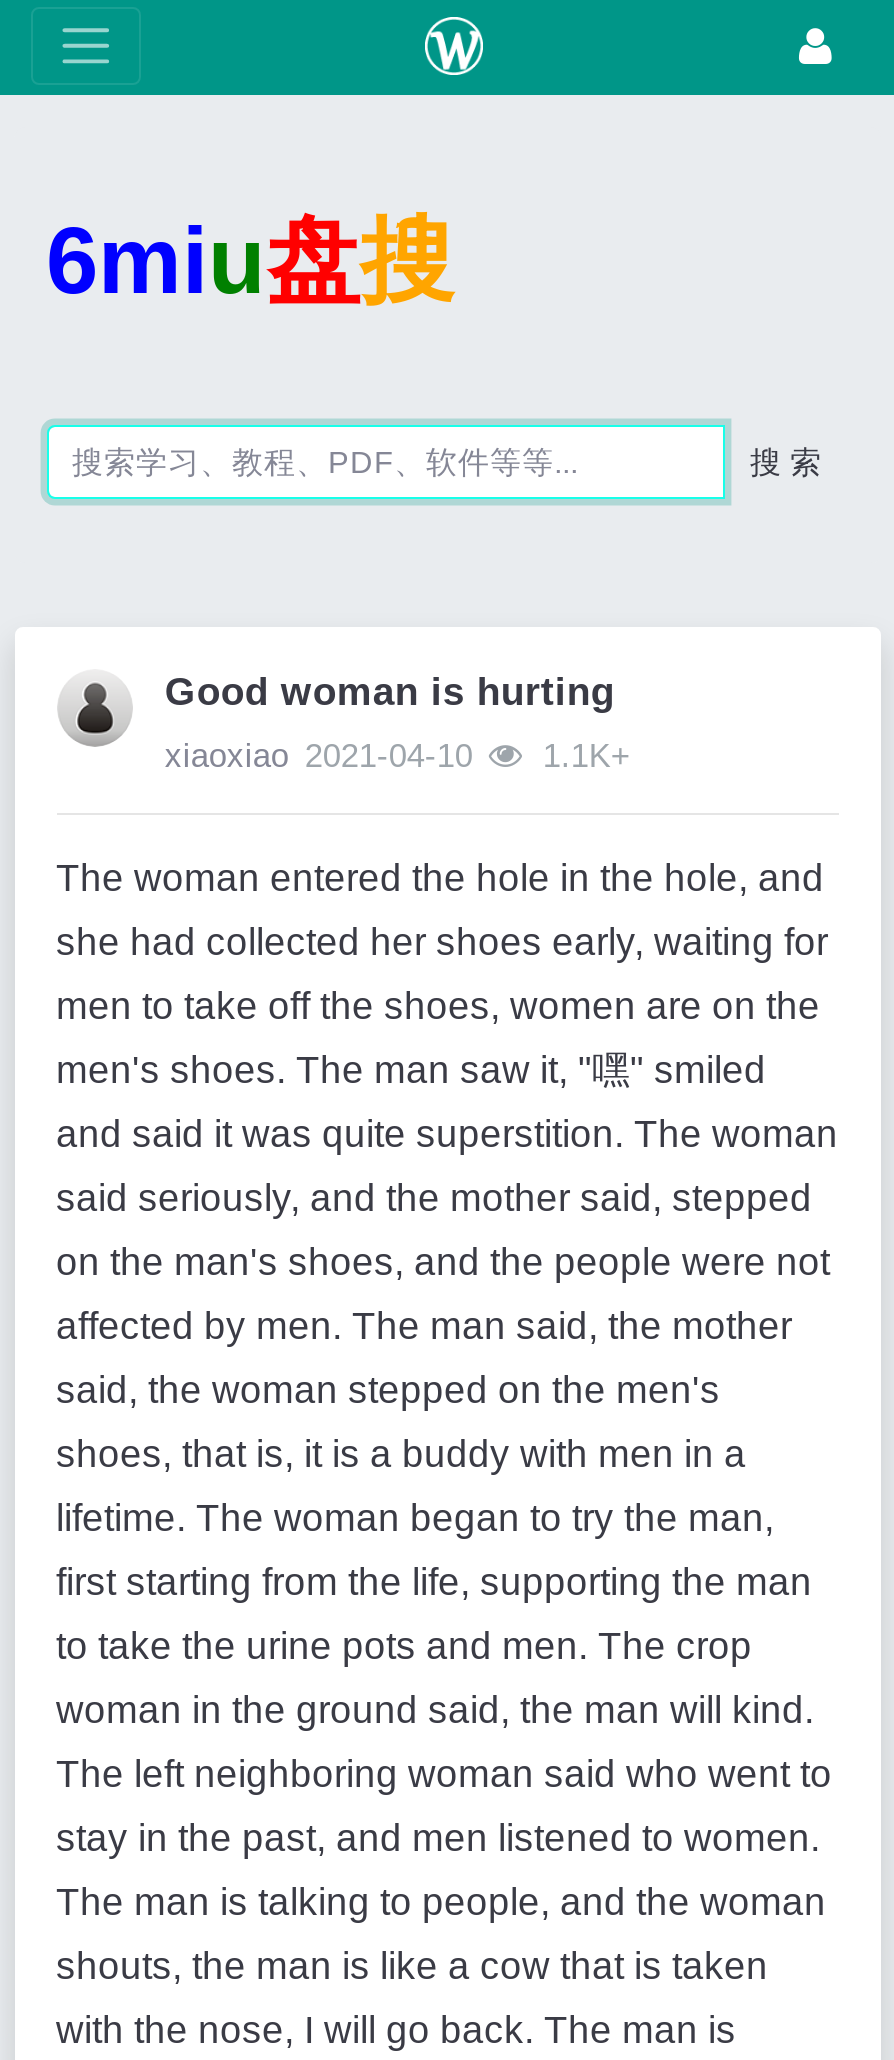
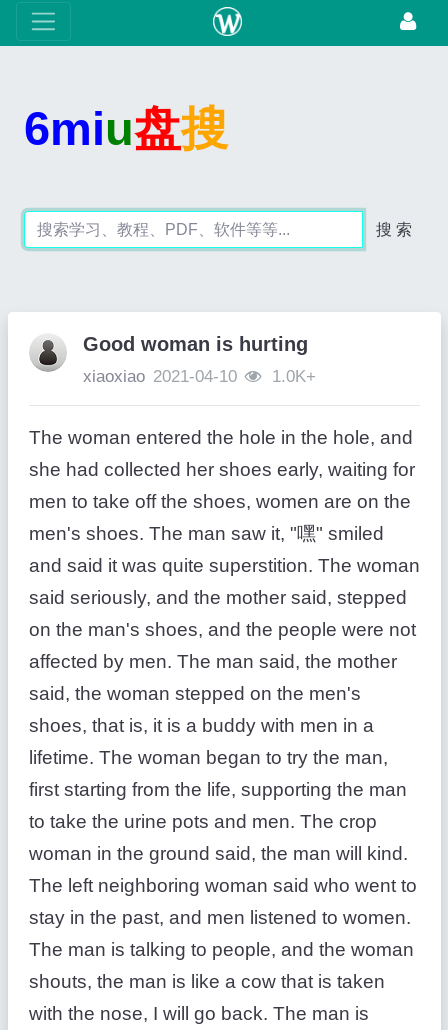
[165,737,631,775] xiaoxiao 2021-04-10 1.1K+ -> [83,367,316,386] xiaoxiao 2021-04-10 1.0K+

